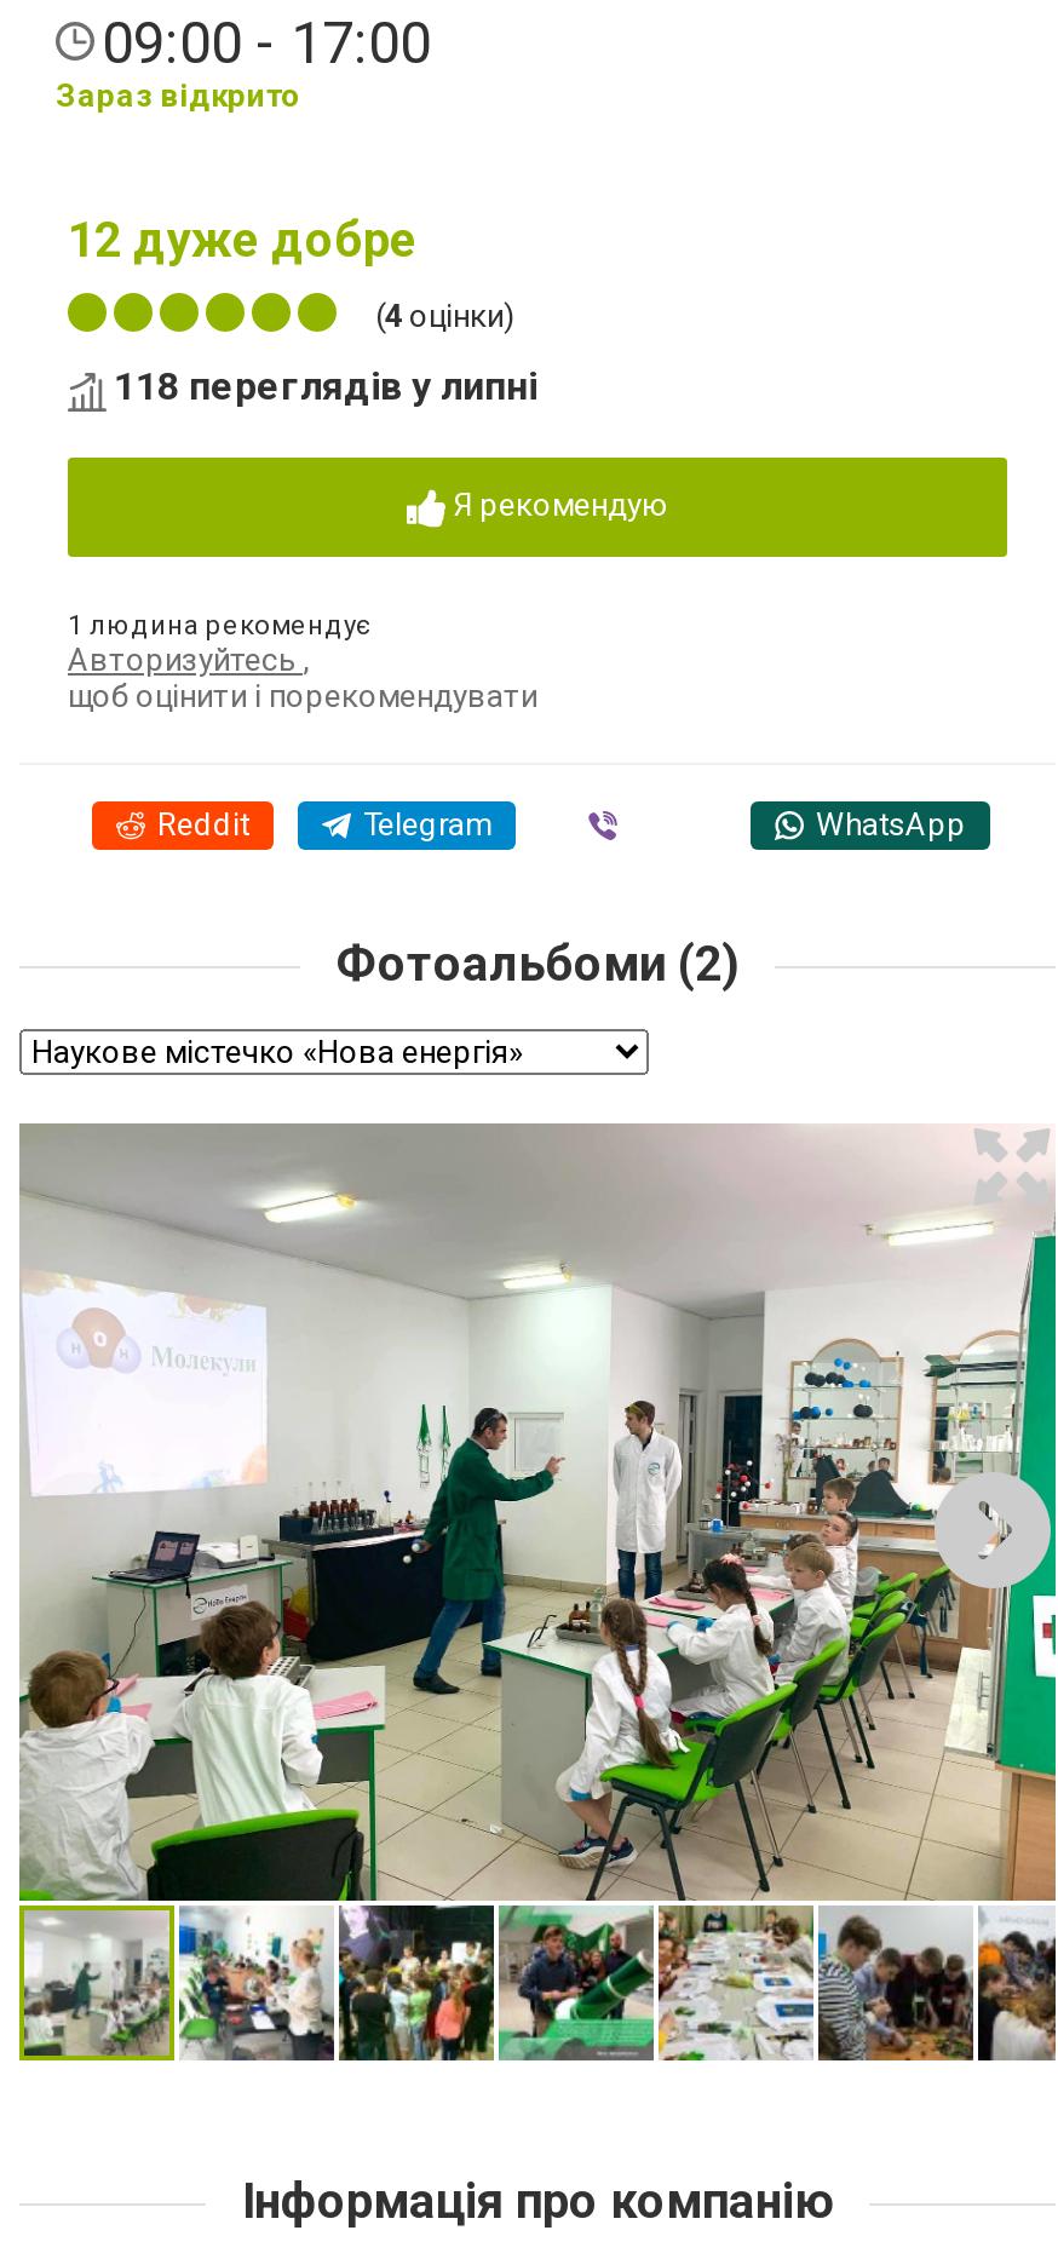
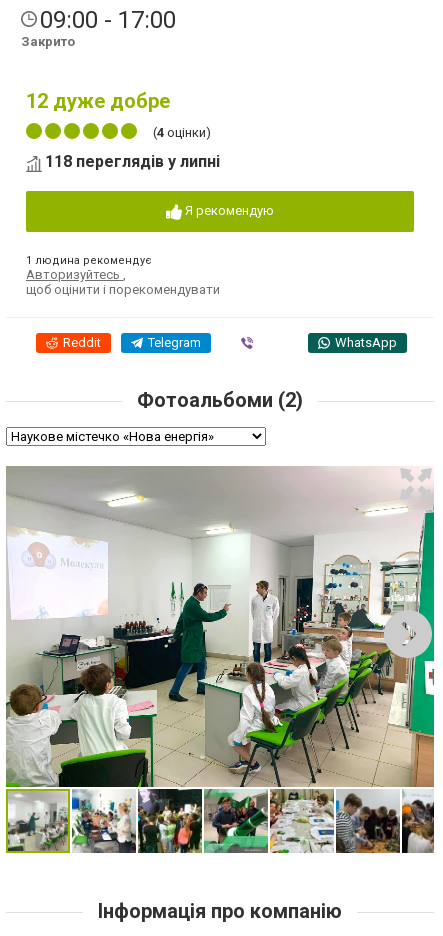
[56,78,300,114] Зараз відкрито -> [21,34,75,49] Закрито

